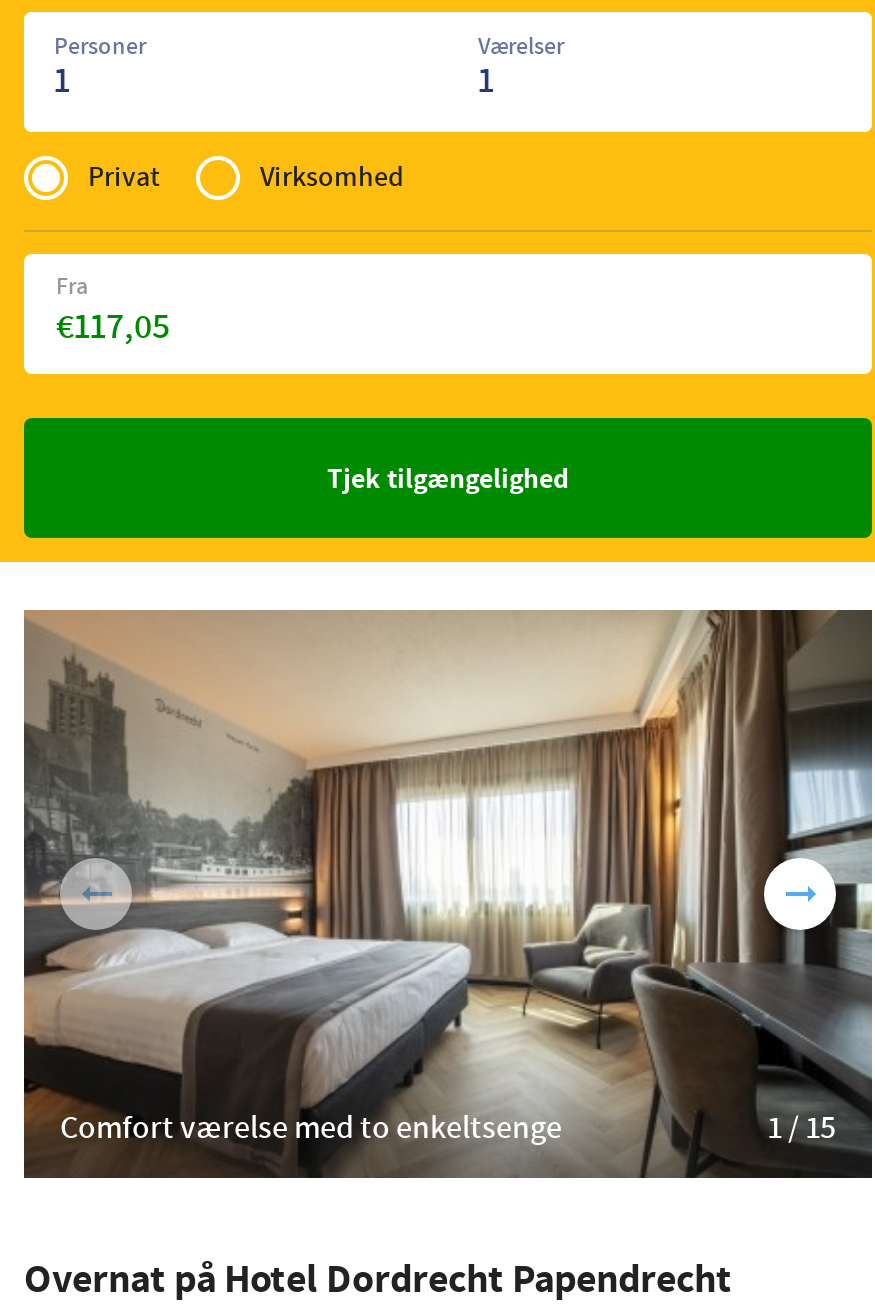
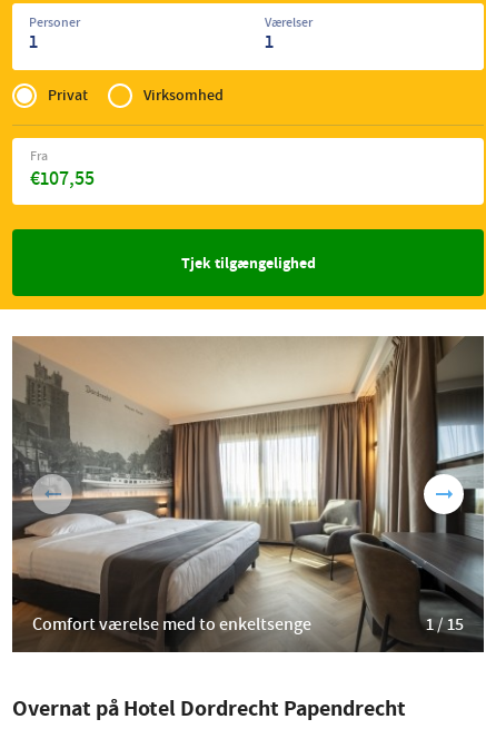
[56,302,170,352] €117,05 -> [30,165,95,193] €107,55

